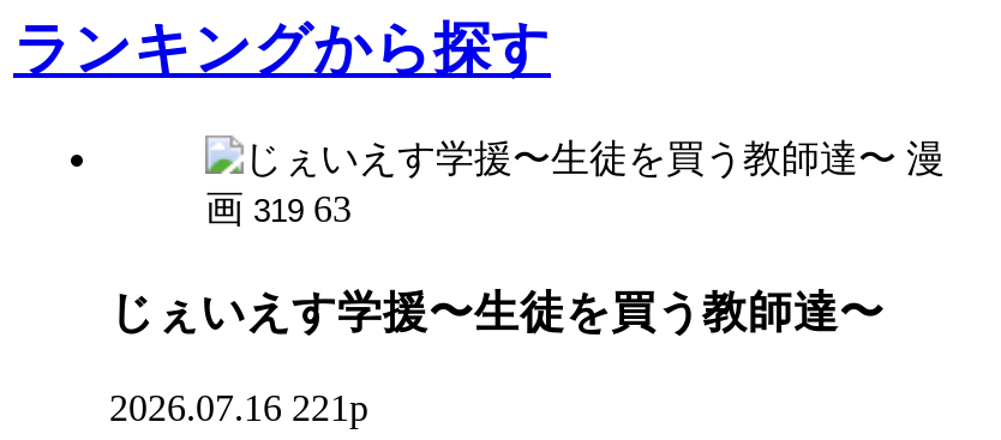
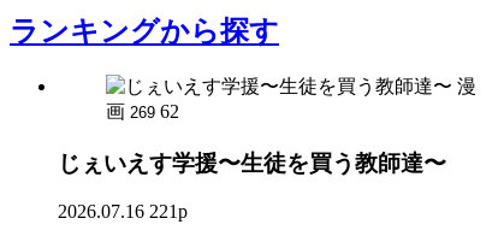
[205,188,352,229] 画 319 63 -> [106,101,179,122] 画 269 62

